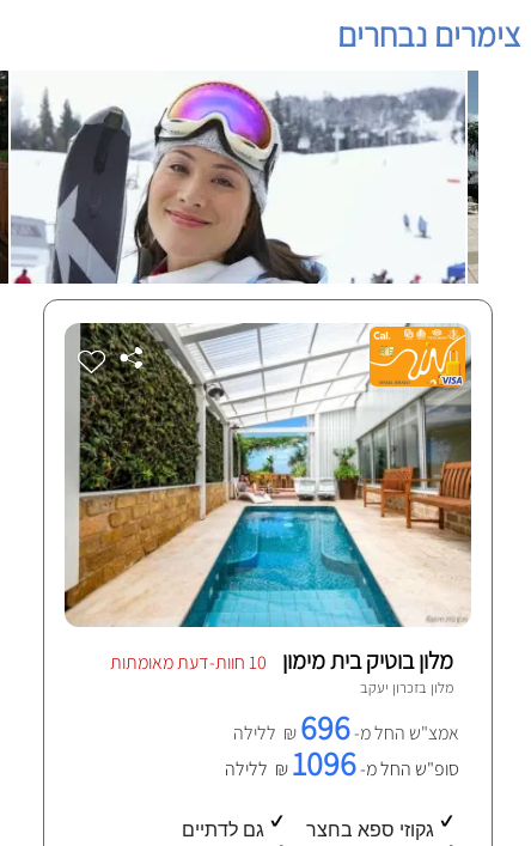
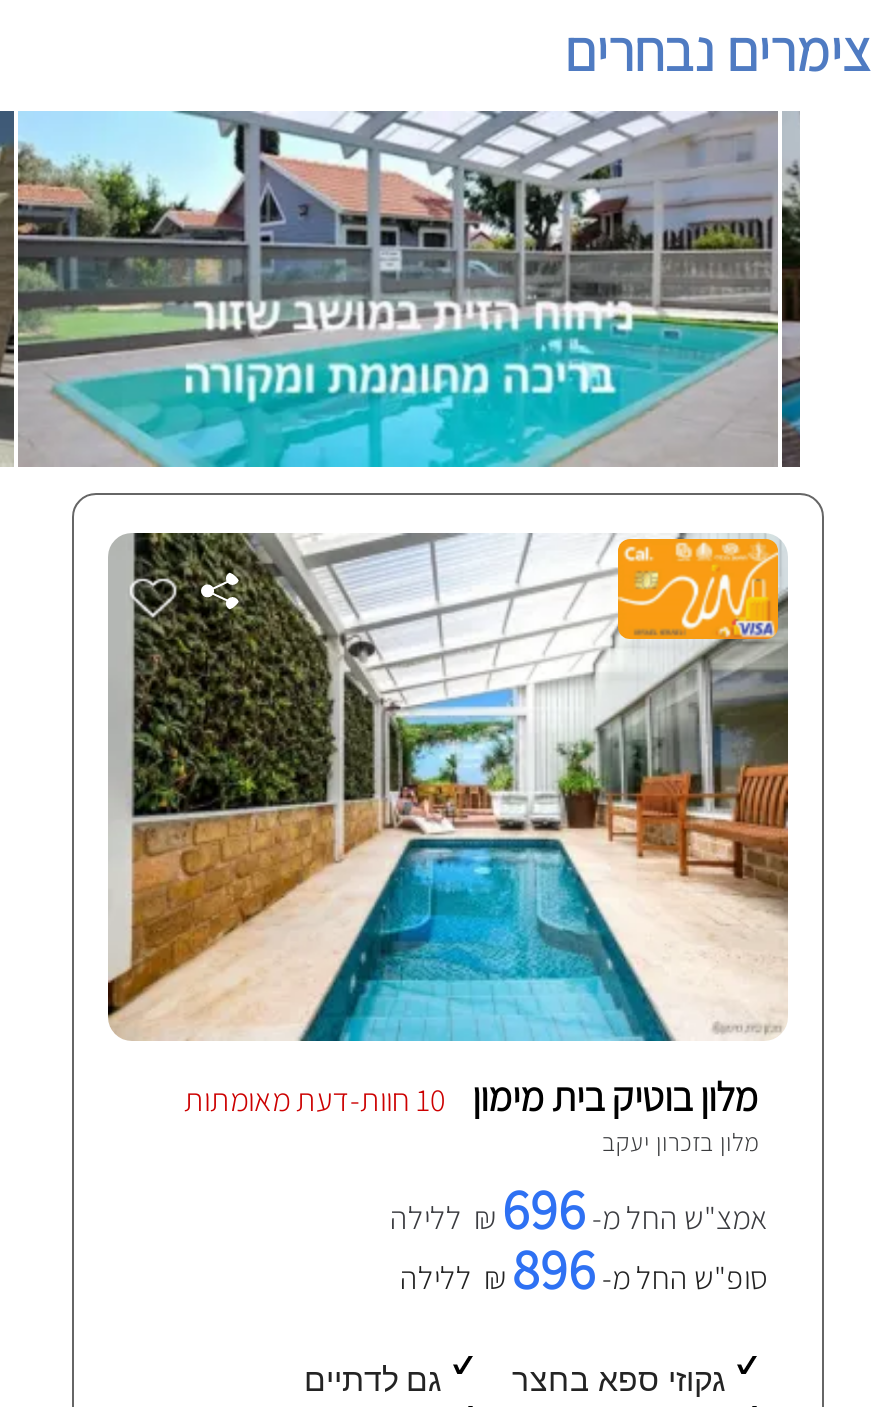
[4,69,480,285] [image] -> [6,109,802,469] [image]
[225,740,459,785] סופ"ש החל מ-1096₪ ללילה -> [400,1231,768,1305] סופ"ש החל מ-896₪ ללילה

